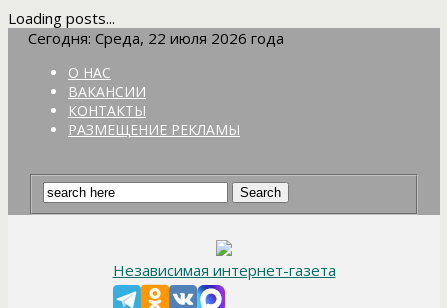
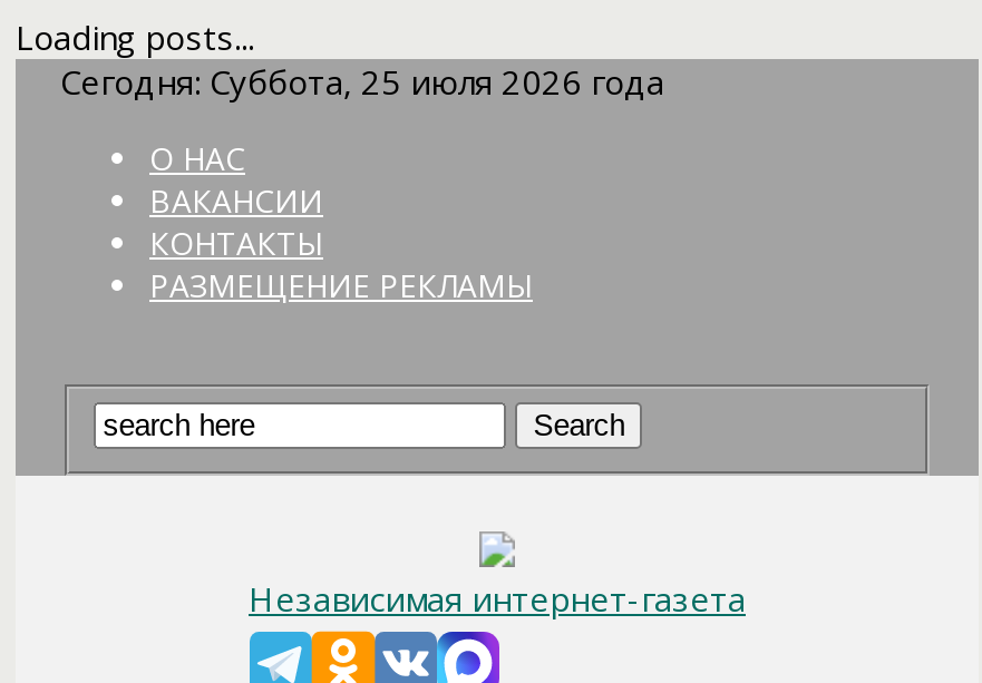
[28,28,284,48] Сегодня: Среда, 22 июля 2026 года -> [60,59,664,104] Сегодня: Суббота, 25 июля 2026 года

